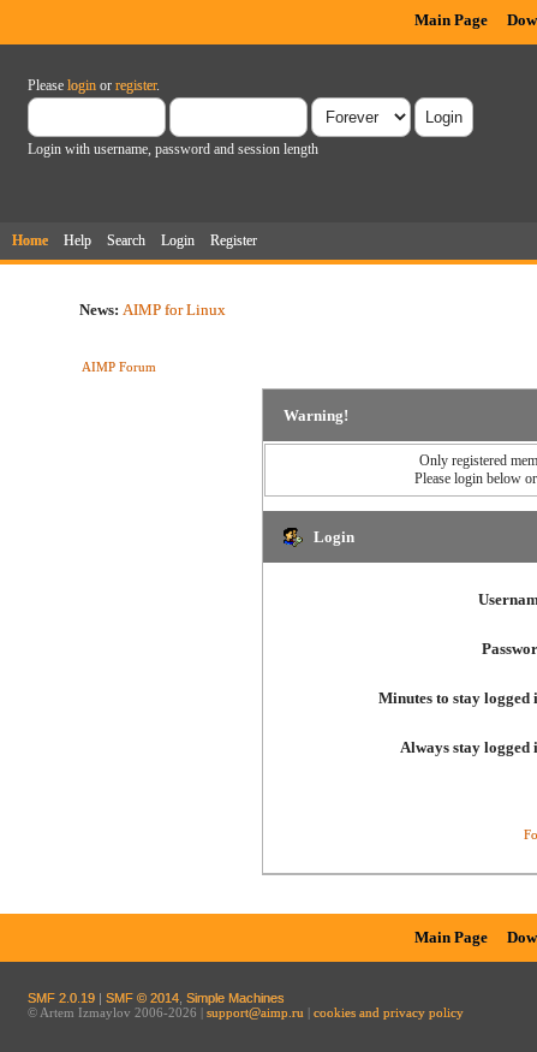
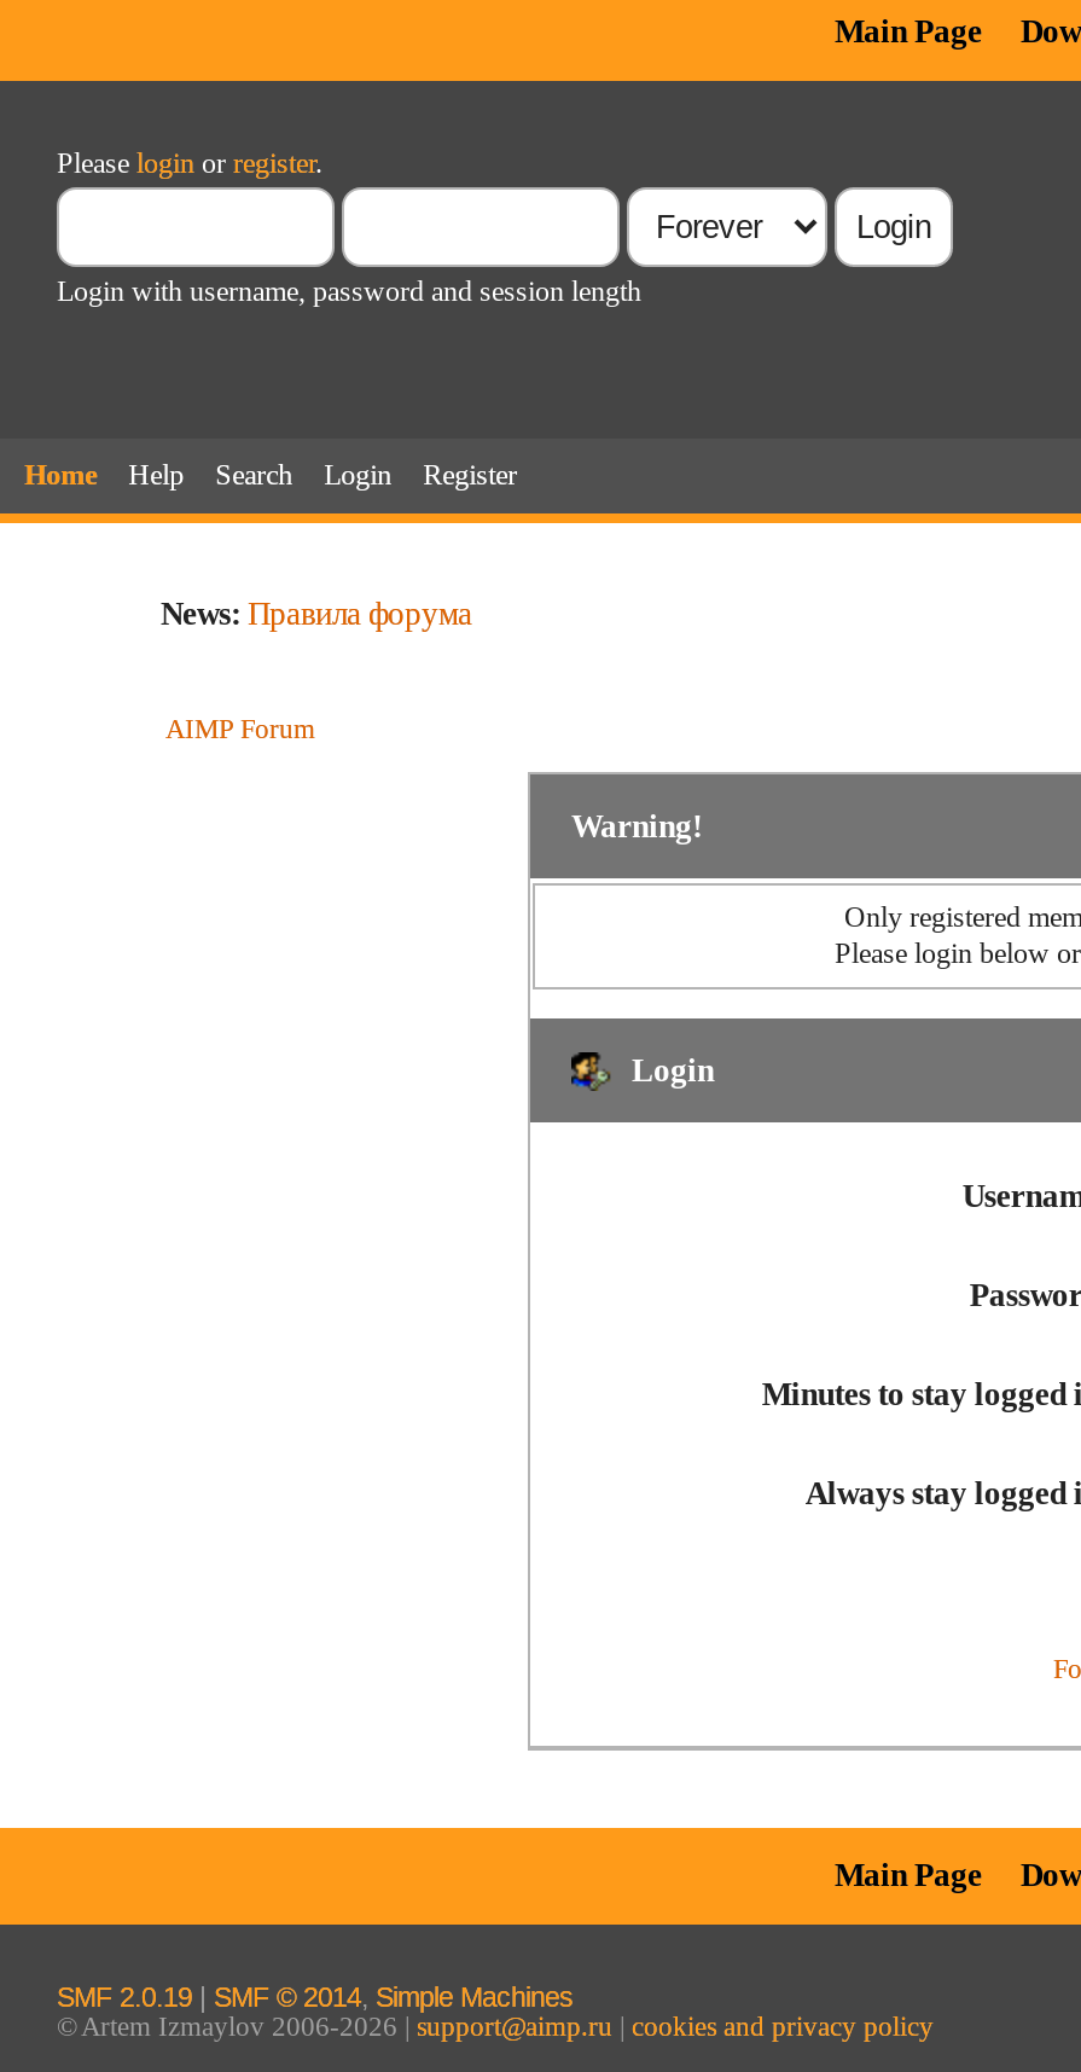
[79,301,226,319] News: AIMP for Linux -> [161,596,472,632] News: Правила форума

